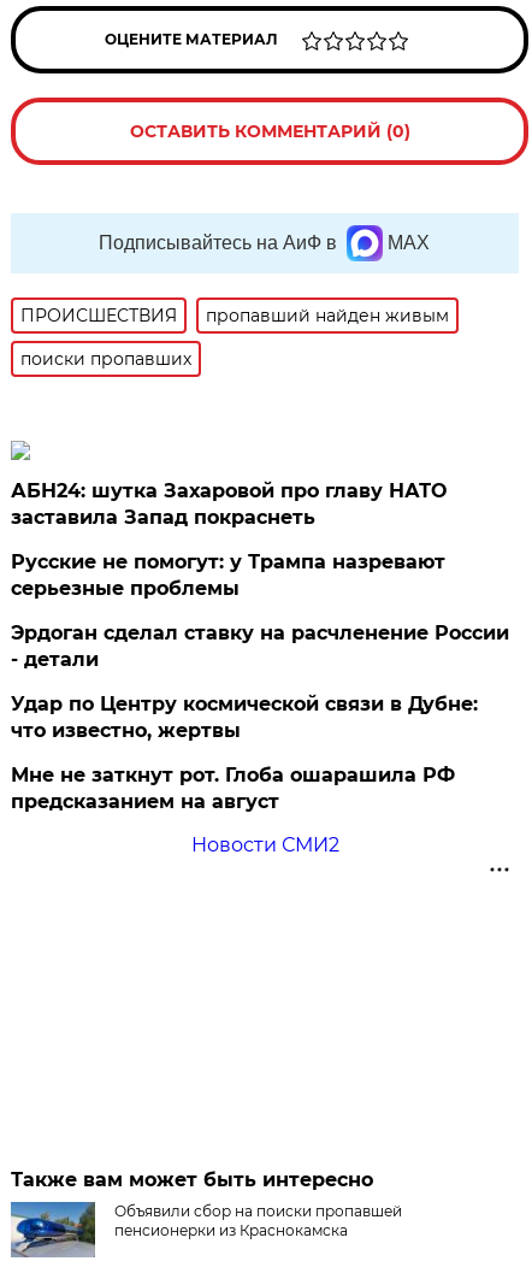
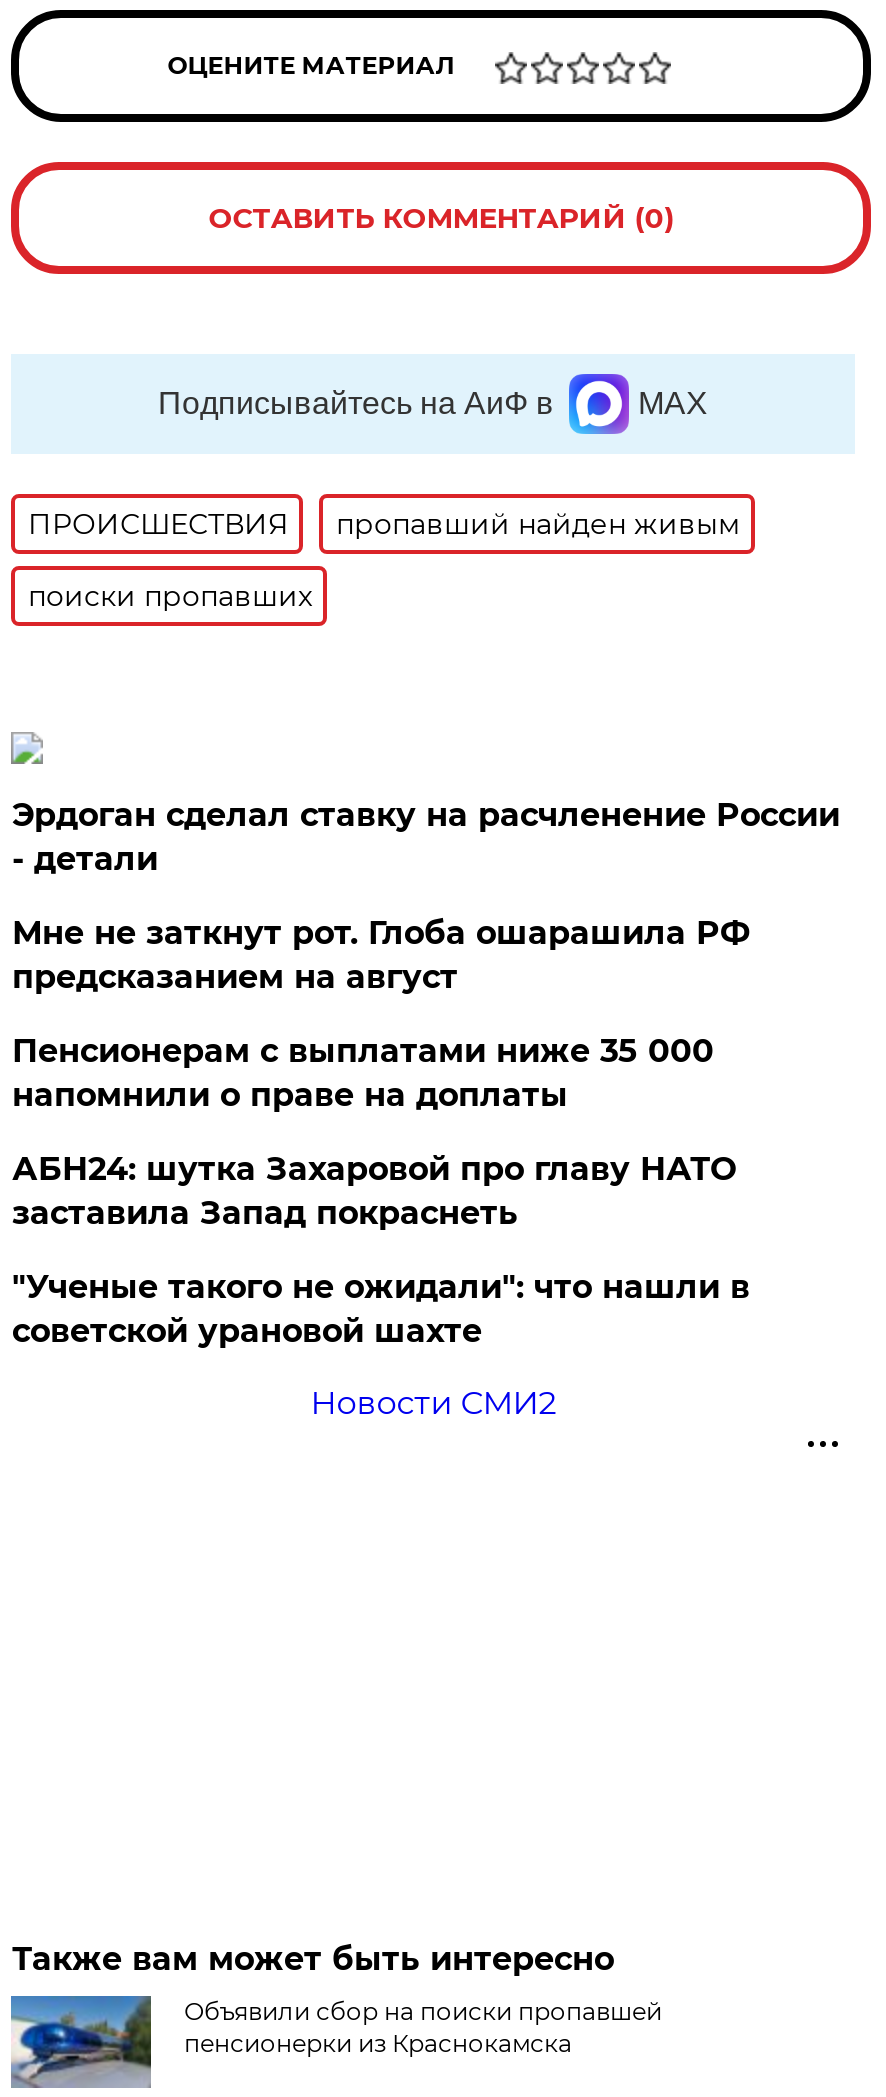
none -> [12,1032,714,1114] Пенсионерам с выплатами ниже 35 000 | напомнили о праве на доплаты
moved [11,479,447,529] -> [12,1150,736,1232]: АБН24: шутка Захаровой про главу НАТО | заставила Запад покраснеть
[11,550,478,742] Русские не помогут: у Трампа назревают | серьезные проблемы | Удар по Центру космической связи в Дубне: | что известно, жертвы -> [12,1268,750,1350] "Ученые такого не ожидали": что нашли в | советской урановой шахте
moved [11,621,510,671] -> [12,796,840,878]: Эрдоган сделал ставку на расчленение России | - детали
moved [11,763,455,813] -> [12,914,750,996]: Мне не заткнут рот. Глоба ошарашила РФ | предсказанием на август

